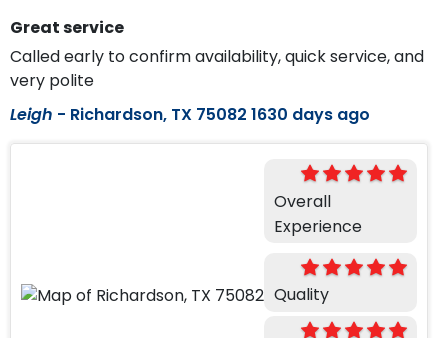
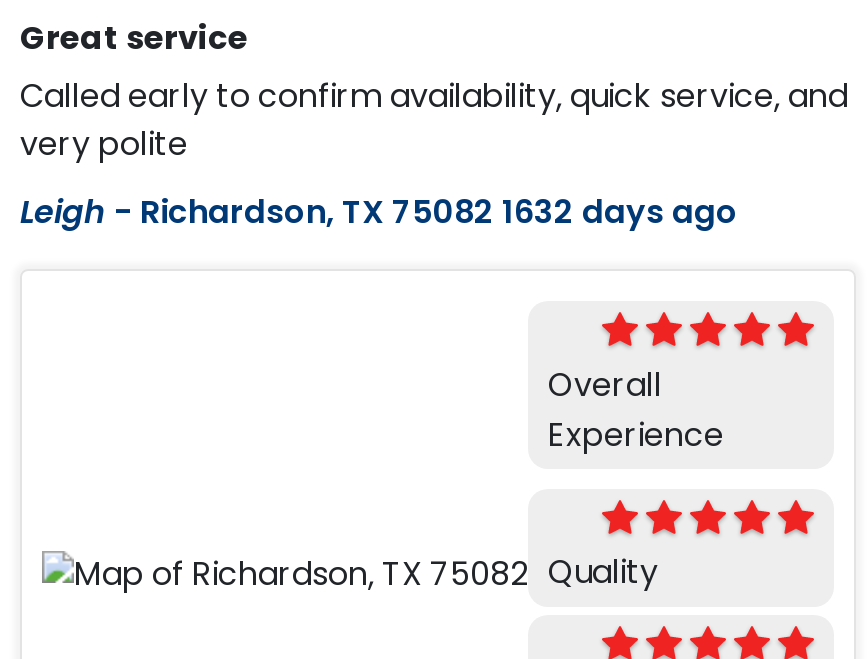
[10,103,370,126] Leigh - Richardson, TX 75082 1630 days ago -> [20,189,738,235] Leigh - Richardson, TX 75082 1632 days ago

